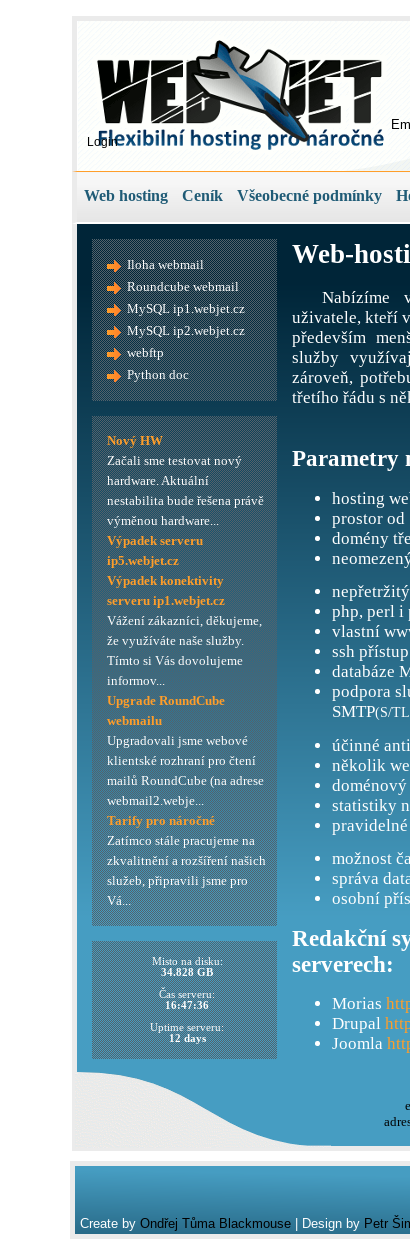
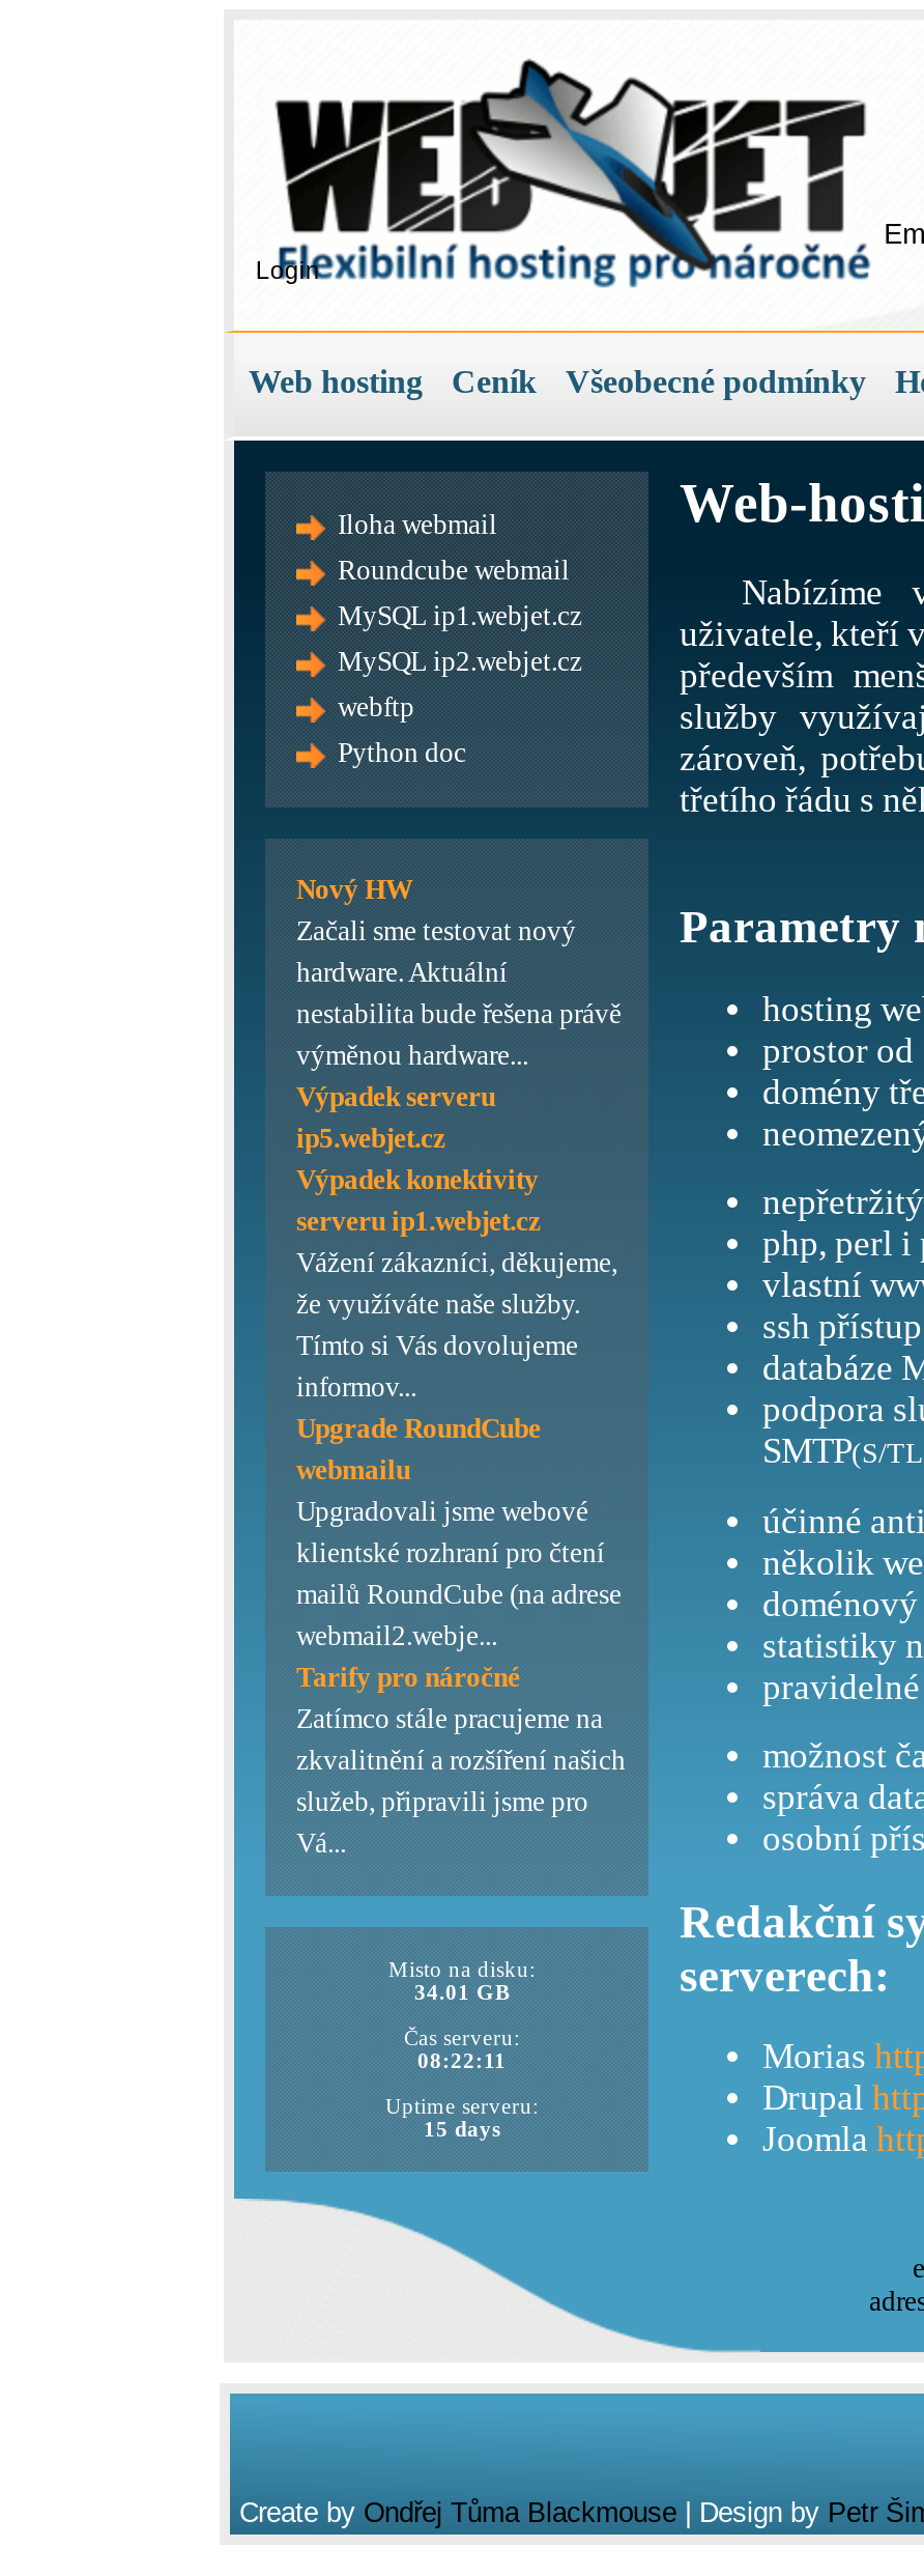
[161,967,213,978] 34.828 GB -> [414,1981,510,2004] 34.01 GB
[165,1000,209,1011] 16:47:36 -> [417,2049,507,2072] 08:22:11
[168,1033,205,1044] 12 days -> [424,2118,500,2141] 15 days

